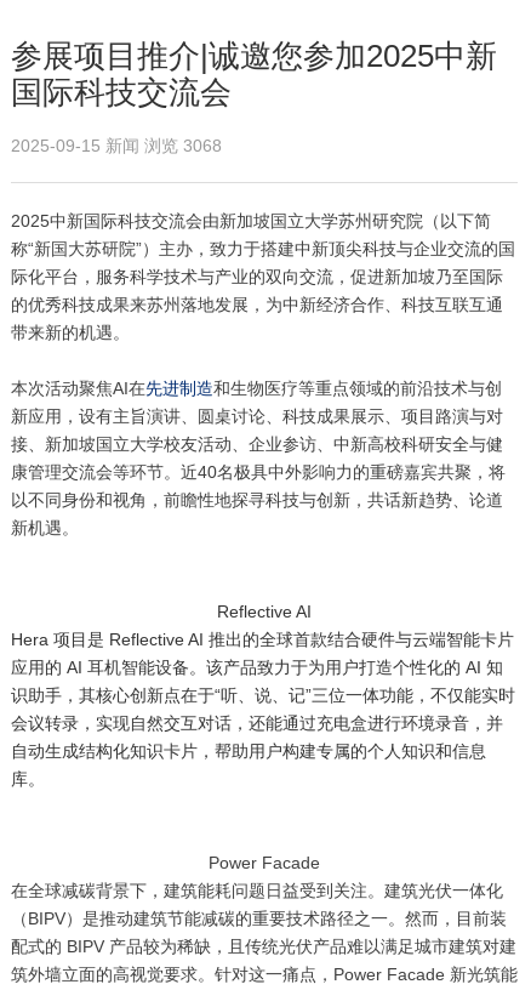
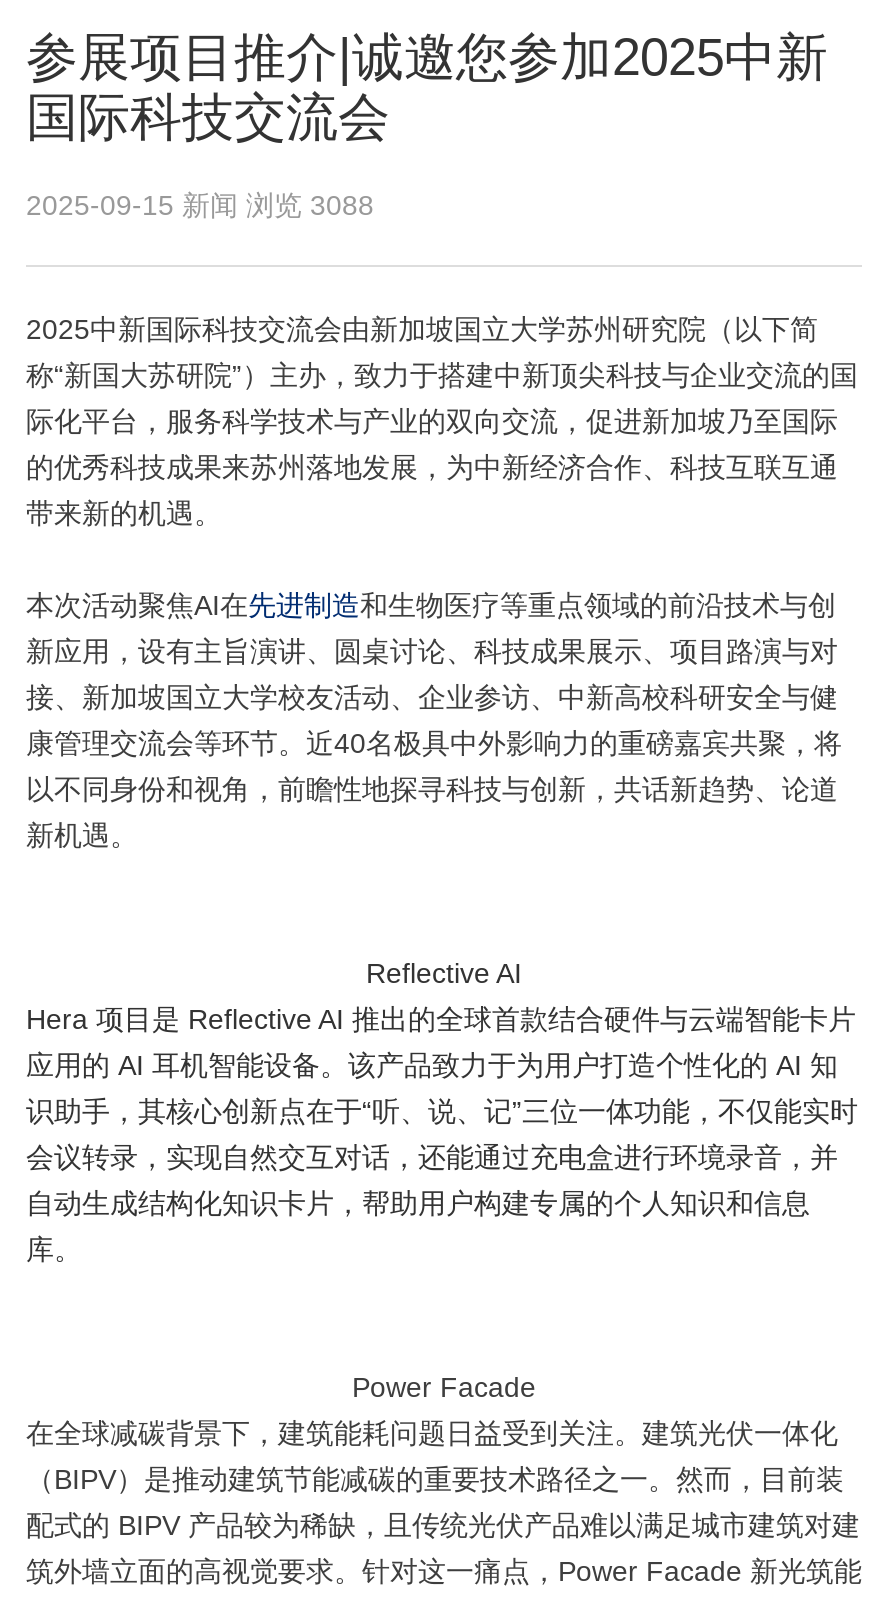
[11,136,222,156] 2025-09-15 新闻 浏览3068 -> [26,190,374,222] 2025-09-15 新闻 浏览3088

